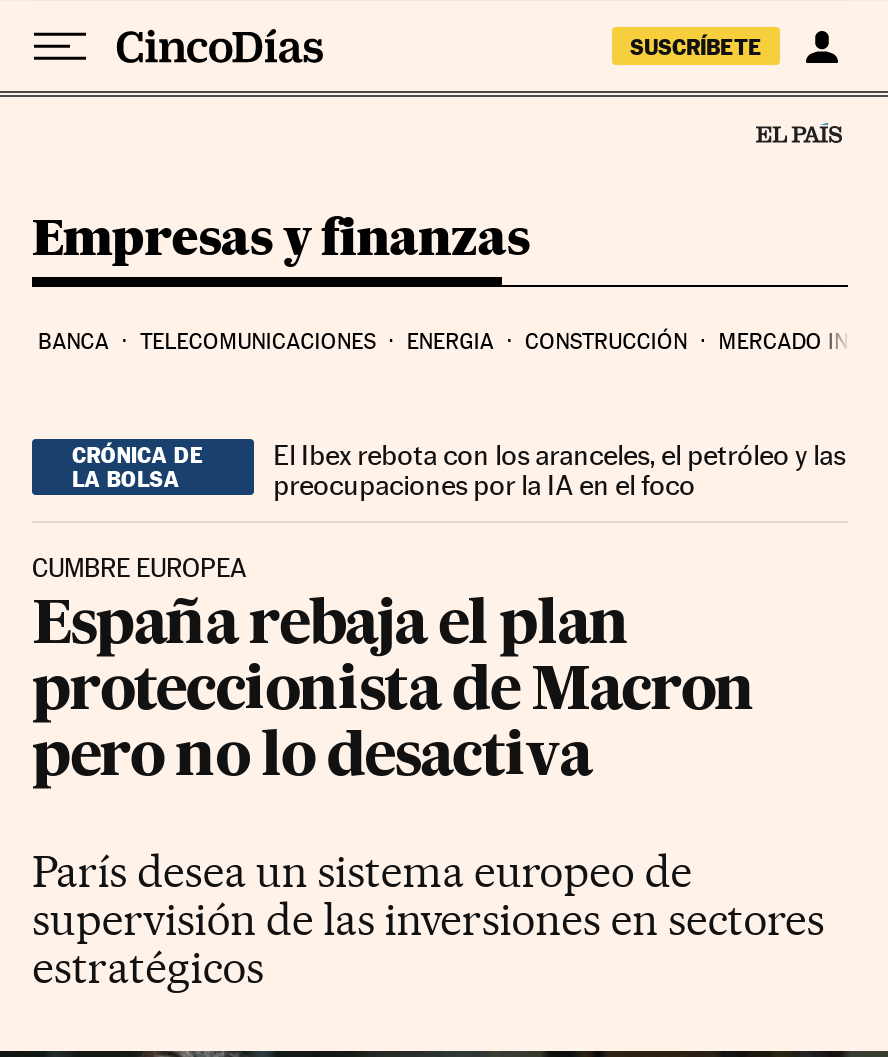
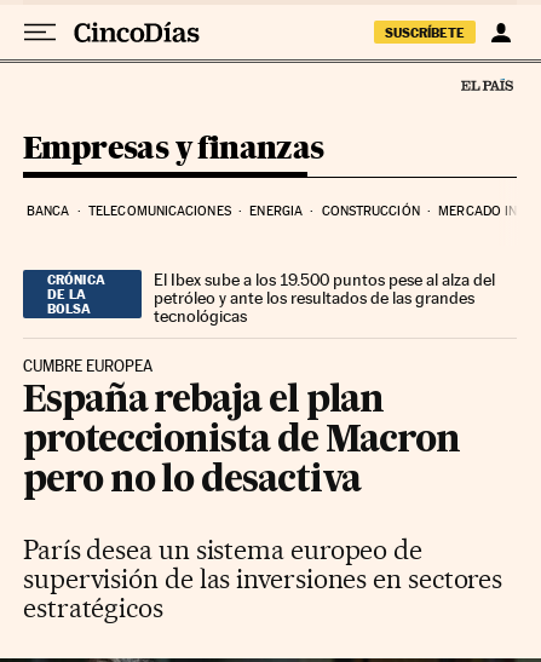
[273,438,845,500] El Ibex rebota con los aranceles, el petróleo y las | preocupaciones por la IA en el foco -> [154,269,495,325] El Ibex sube a los 19.500 puntos pese al alza del | petróleo y ante los resultados de las grandes | tecnológicas

